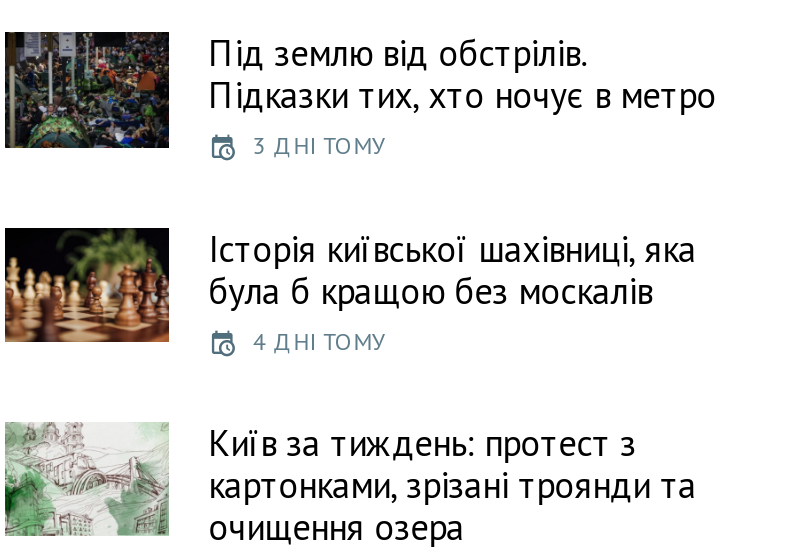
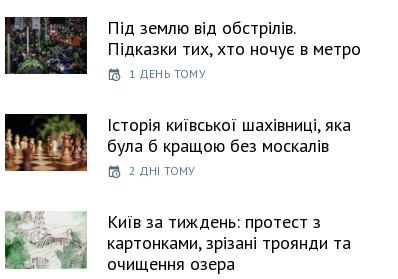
[253,130,386,160] 3 ДНІ ТОМУ -> [129,66,206,81] 1 ДЕНЬ ТОМУ
[253,325,386,355] 4 ДНІ ТОМУ -> [129,163,196,178] 2 ДНІ ТОМУ

